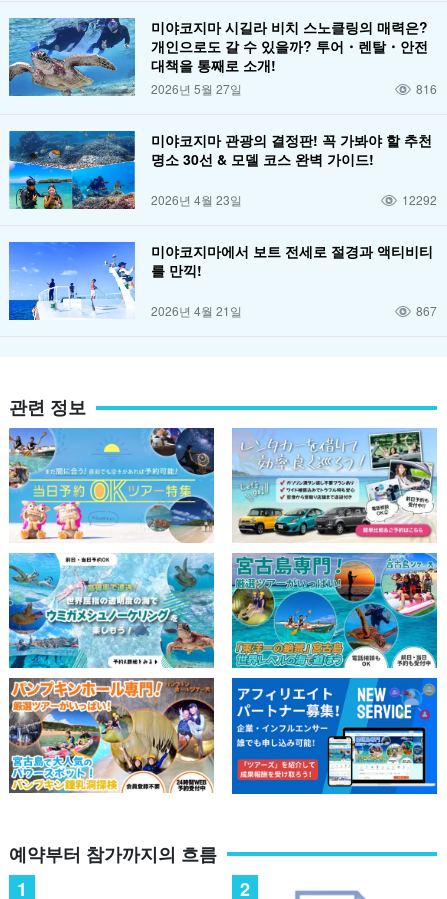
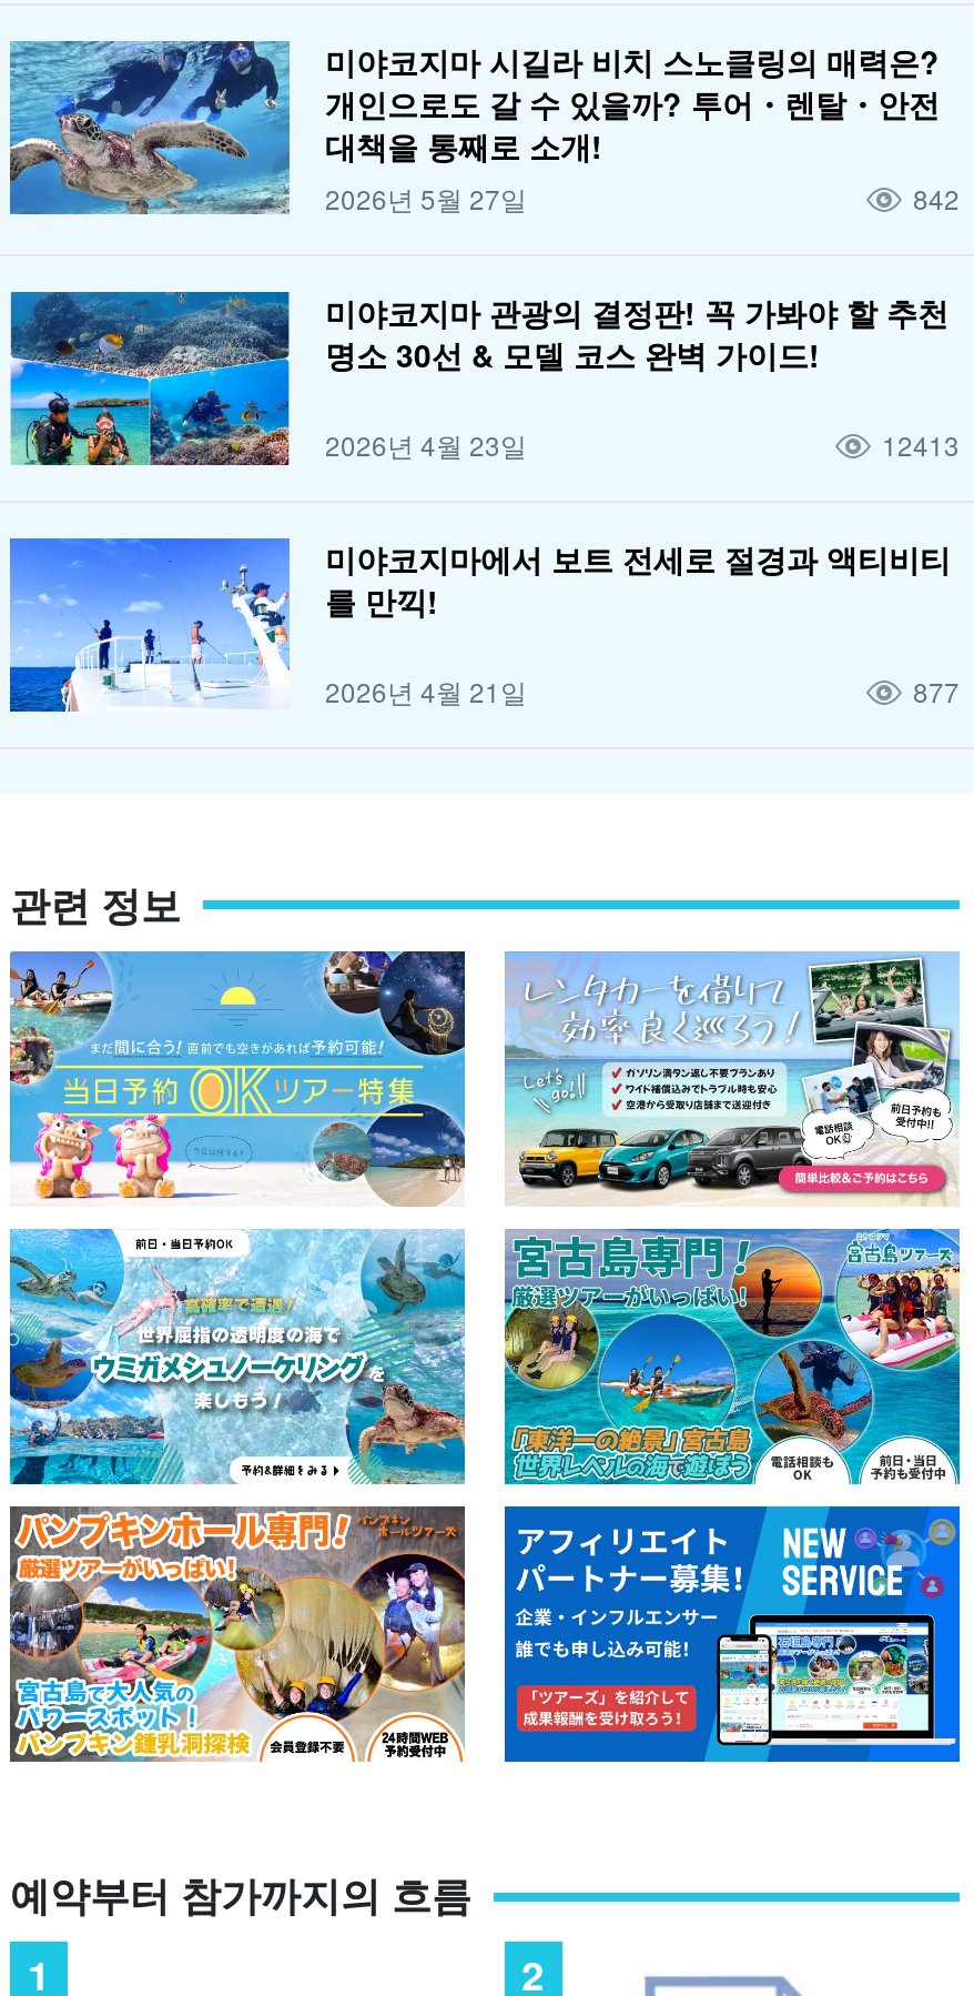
[416,80,437,97] 816 -> [913,178,960,216] 842
[402,191,437,208] 12292 -> [882,424,960,462] 12413
[416,302,437,319] 867 -> [913,671,960,708] 877

